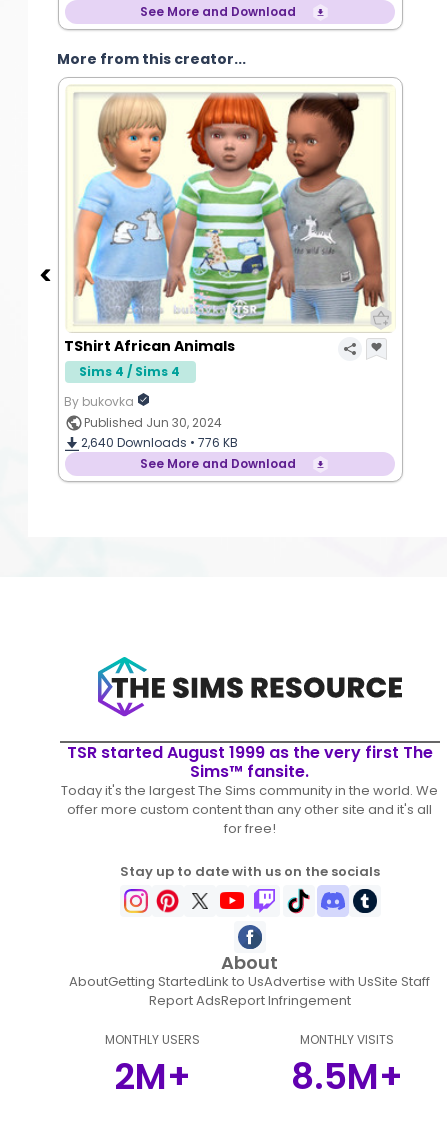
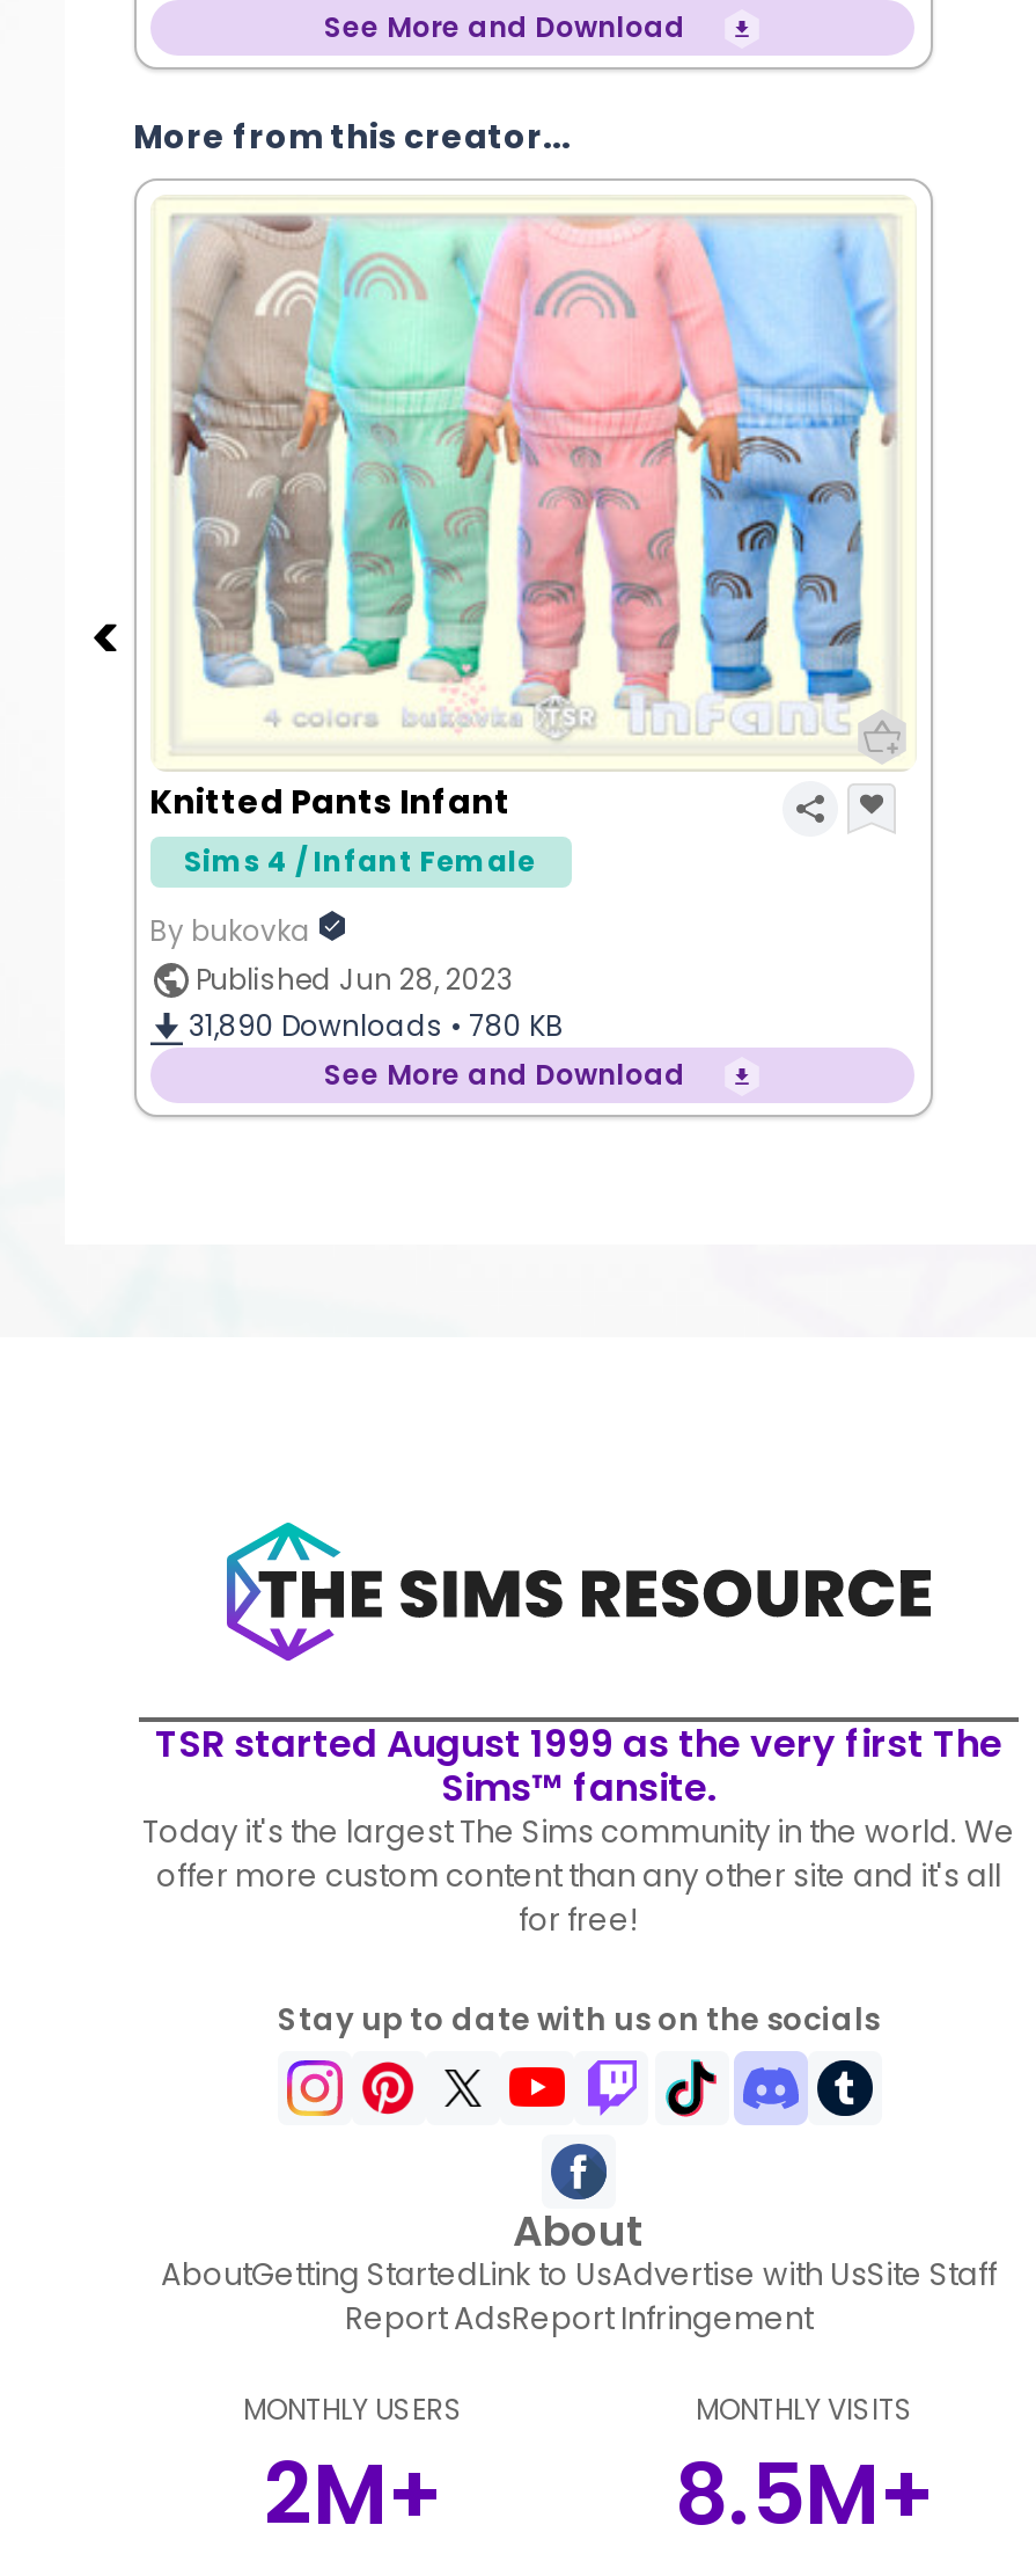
[64,93,386,380] [image] | TShirt African Animals | Sims 4 / Sims 4 -> [149,216,896,880] [image] | Knitted Pants Infant | Sims 4 / Infant Female
[84,414,222,431] Published Jun 30, 2024 -> [196,959,513,998] Published Jun 28, 2023
[81,434,238,451] 2,640 Downloads • 776 KB -> [189,1005,564,1045] 31,890 Downloads • 780 KB

